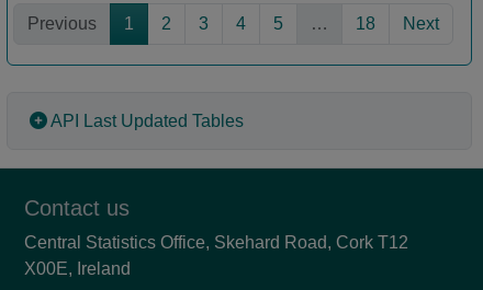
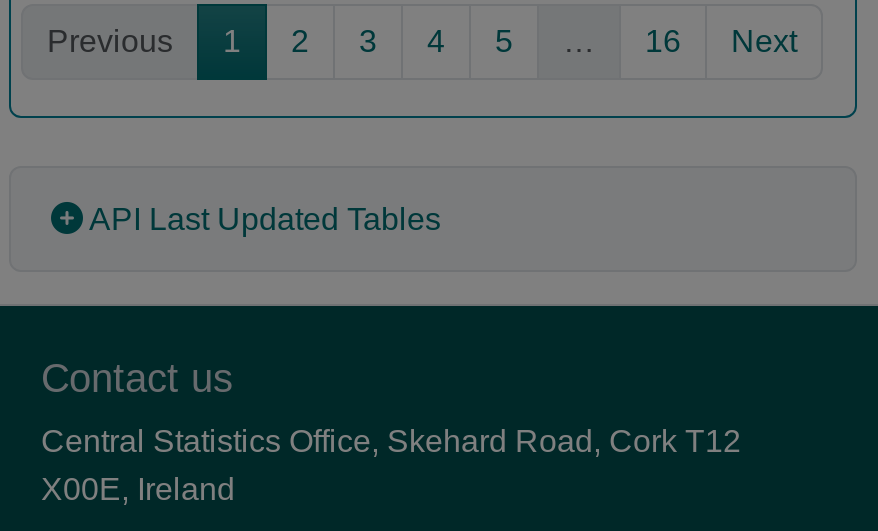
[356,14,375,32] 18 -> [645,23,681,57] 16

